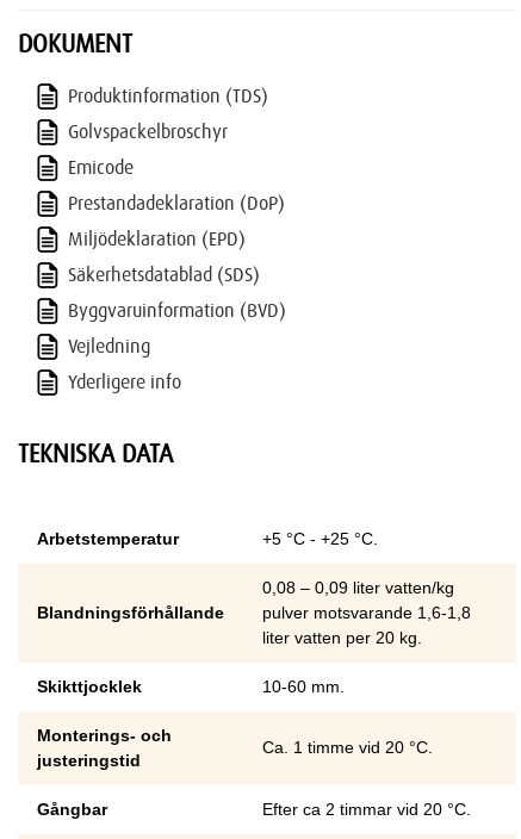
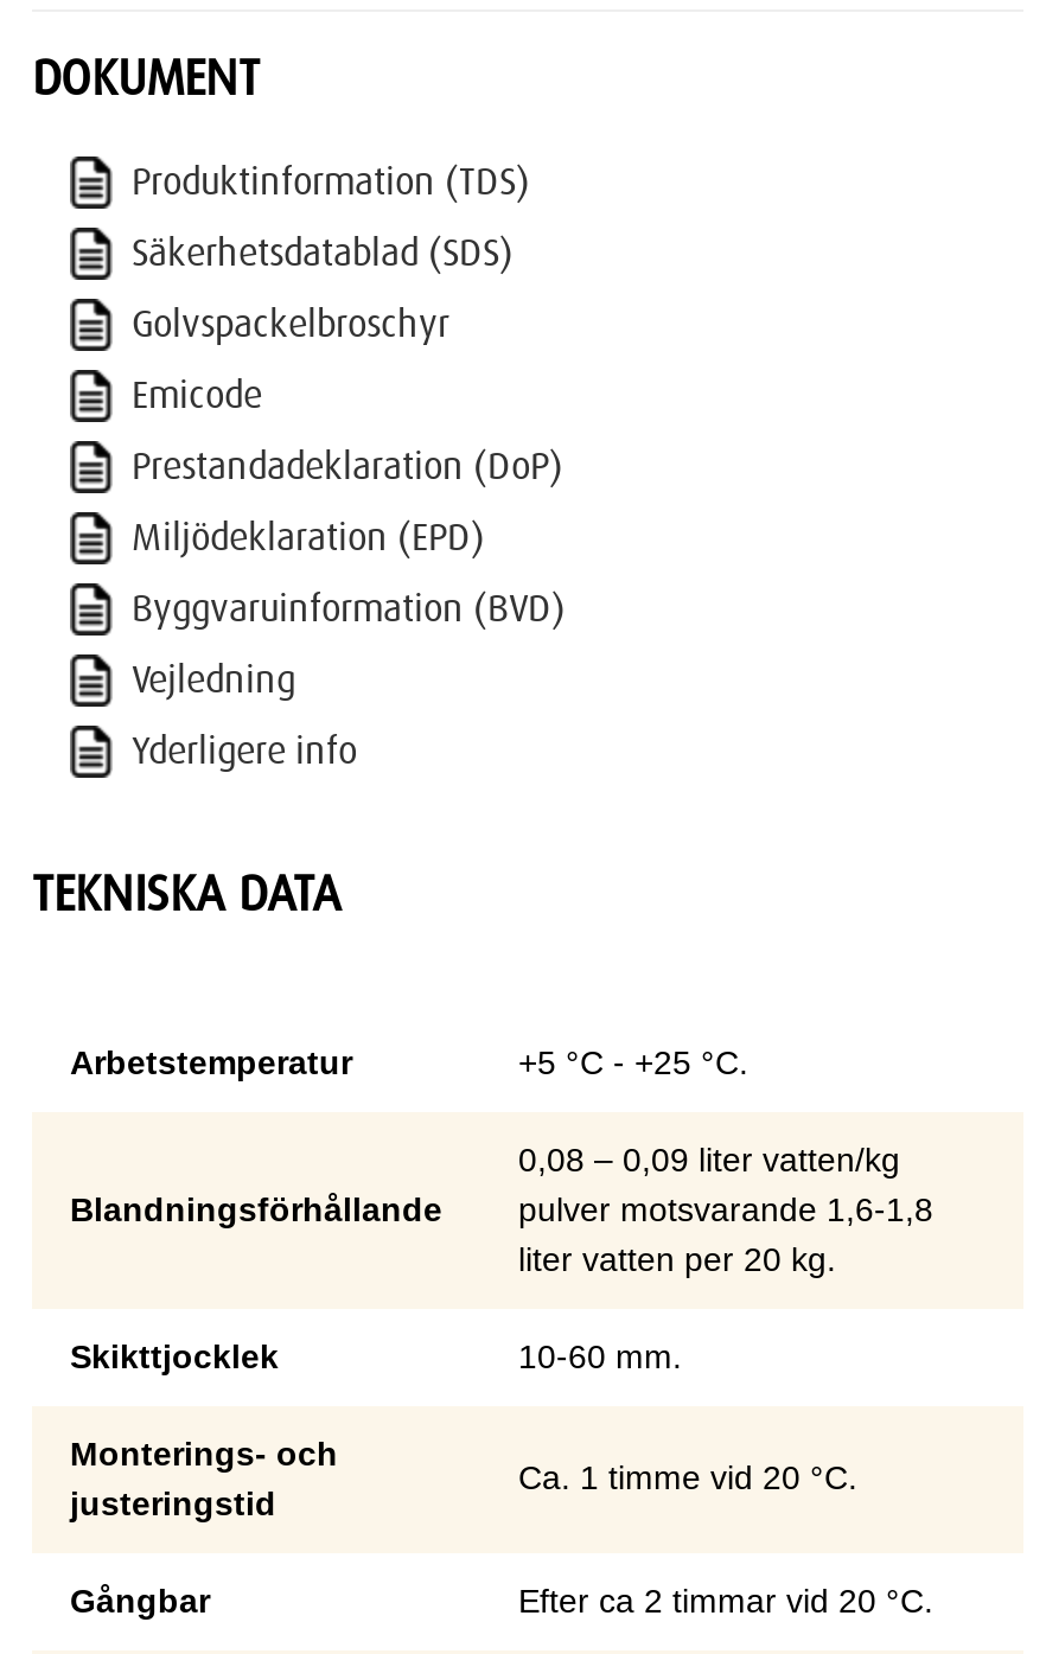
moved [68,121,285,250] -> [132,302,563,558]: Golvspackelbroschyr | Emicode | Prestandadeklaration (DoP) | Miljödeklaration (EPD)
moved [68,264,260,285] -> [132,231,514,274]: Säkerhetsdatablad (SDS)

